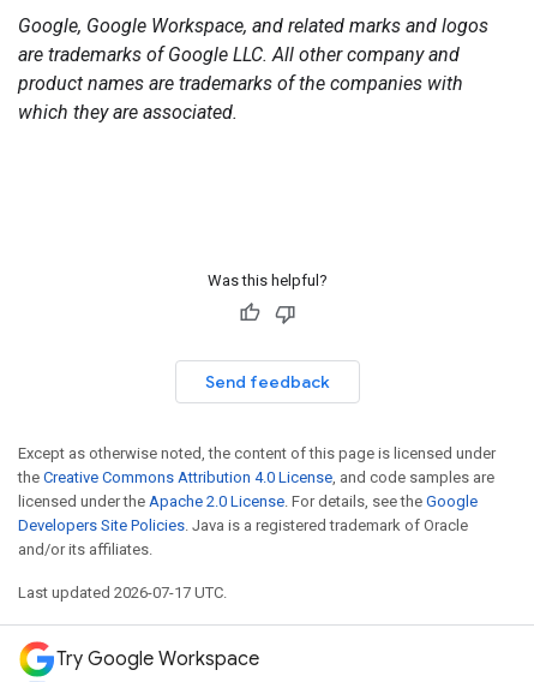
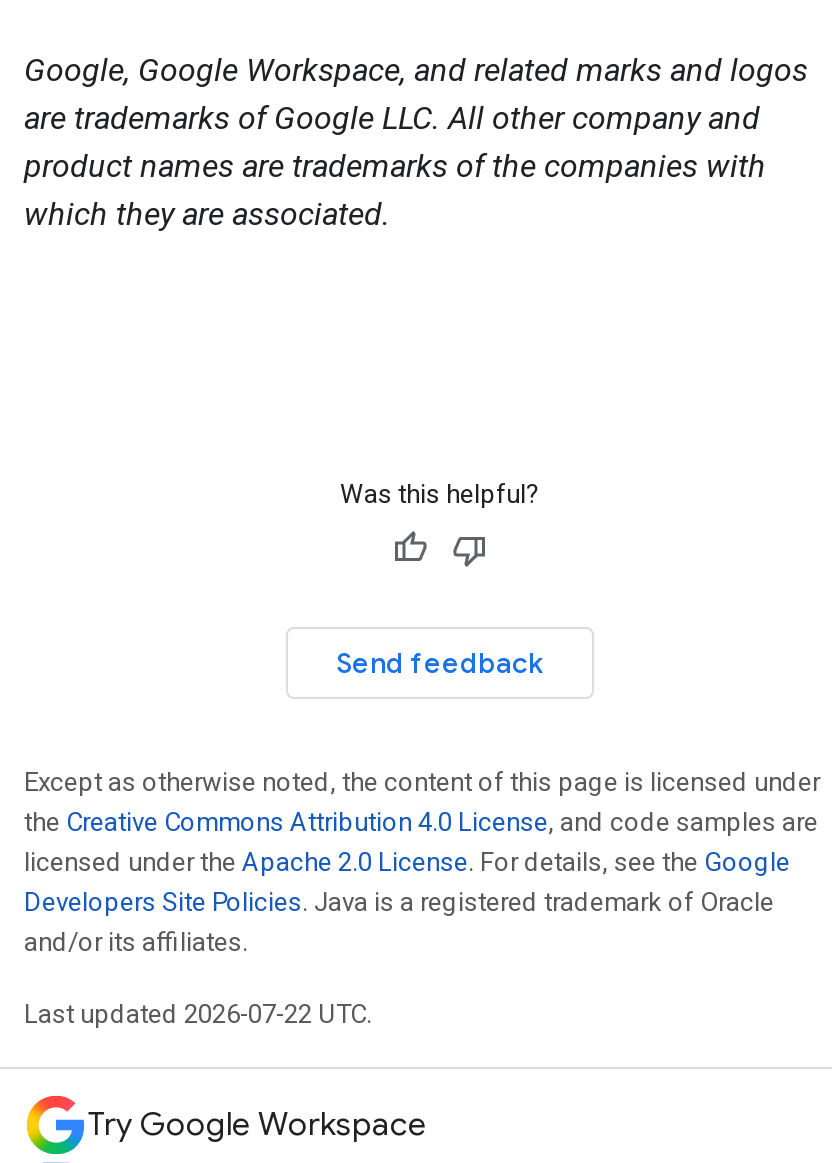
[18,583,227,601] Last updated 2026-07-17 UTC. -> [24,998,372,1028] Last updated 2026-07-22 UTC.

